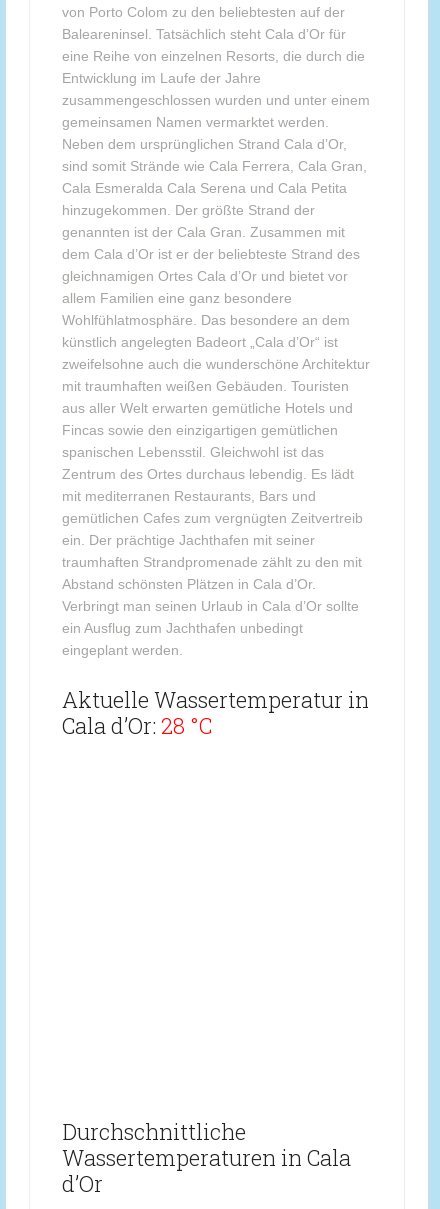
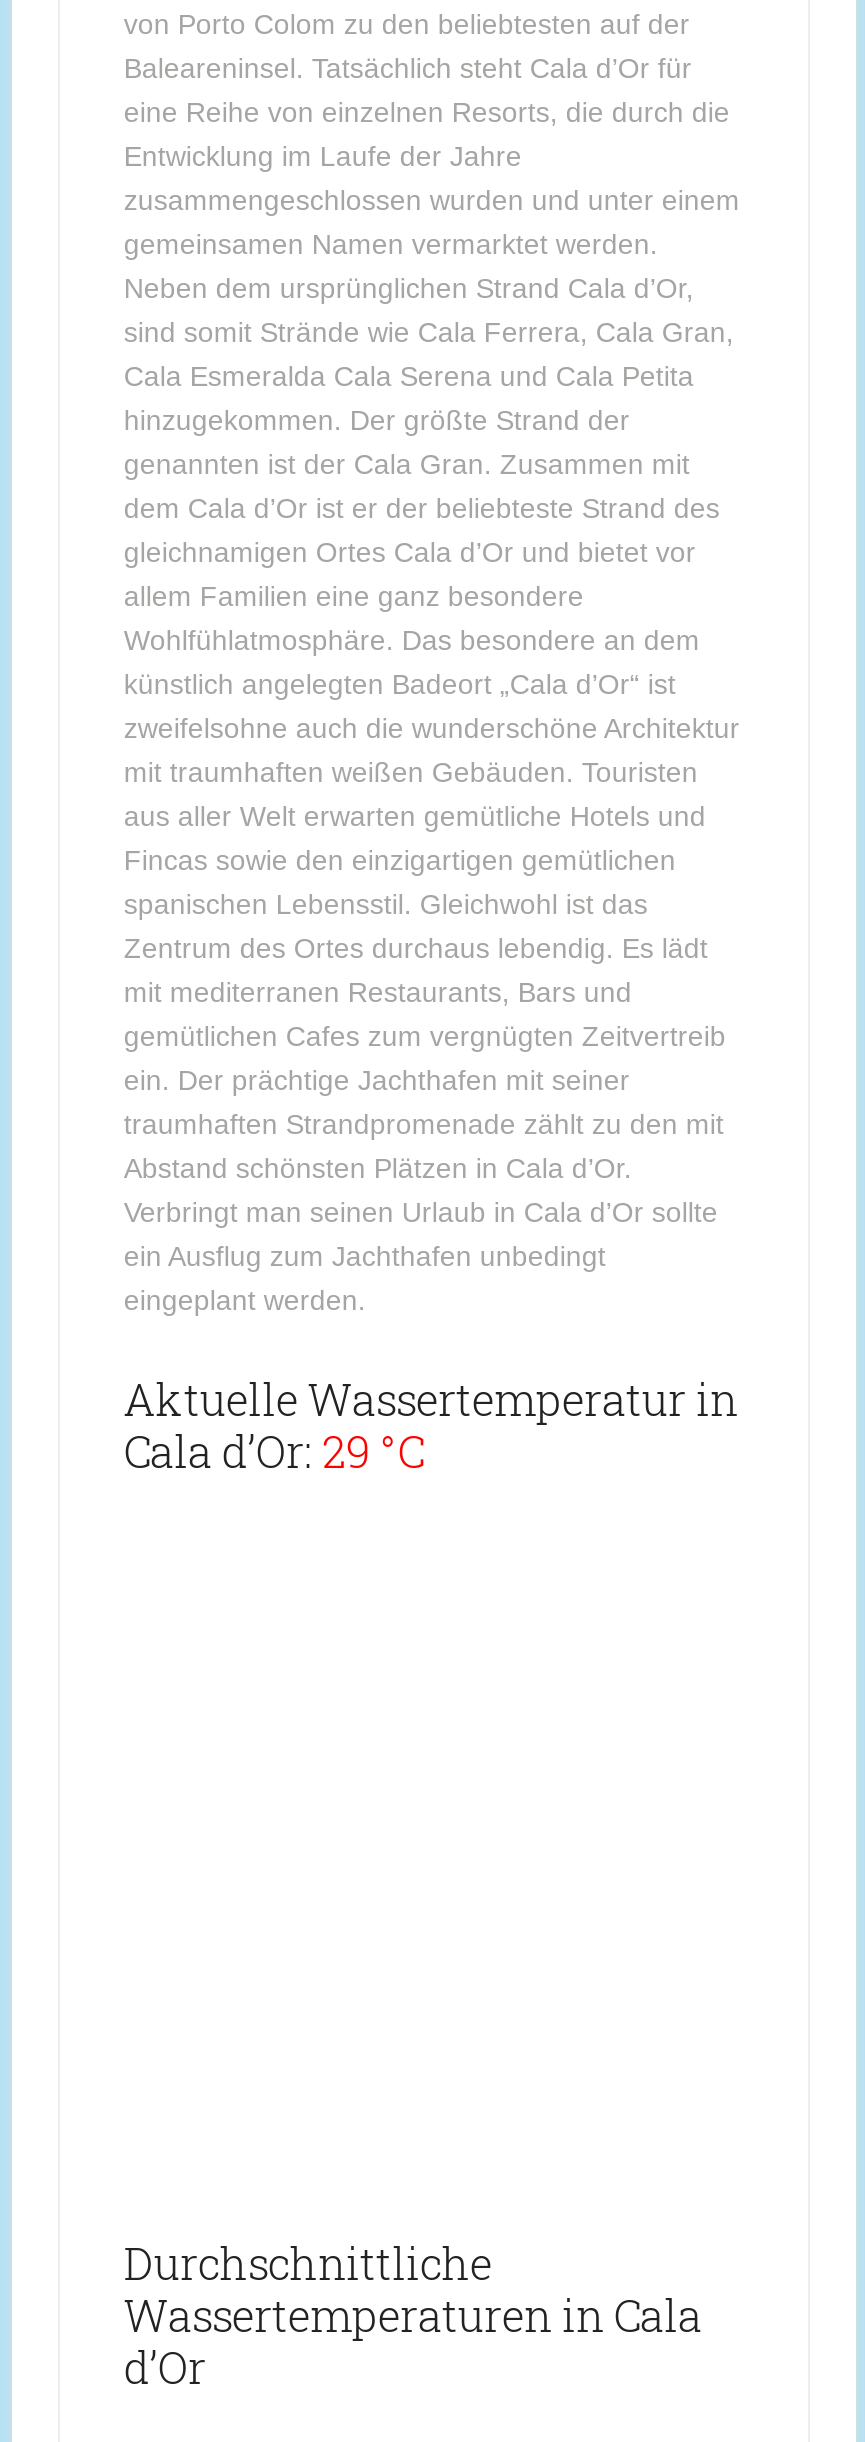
[62,711,212,740] Cala d’Or: 28 °C -> [124,1422,424,1480] Cala d’Or: 29 °C

